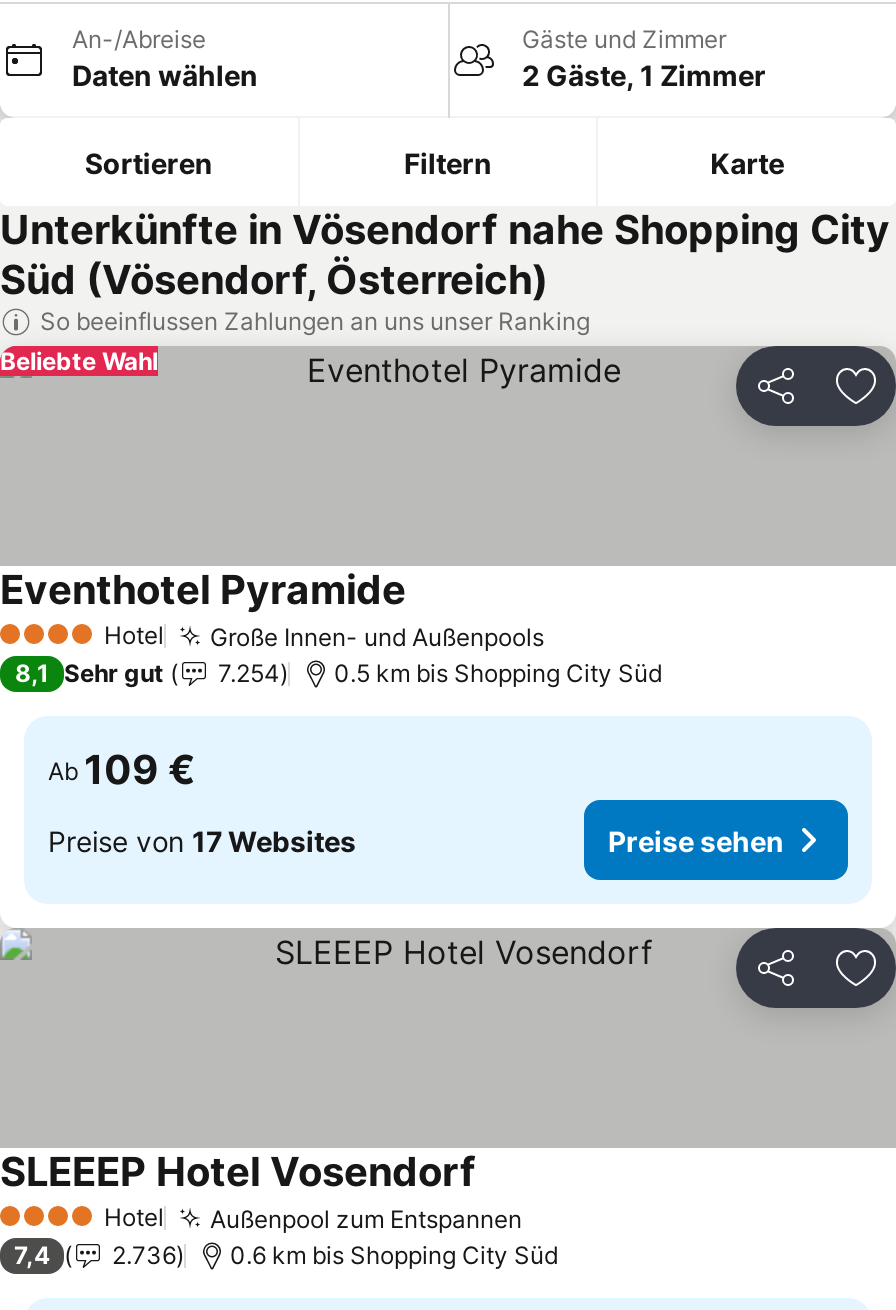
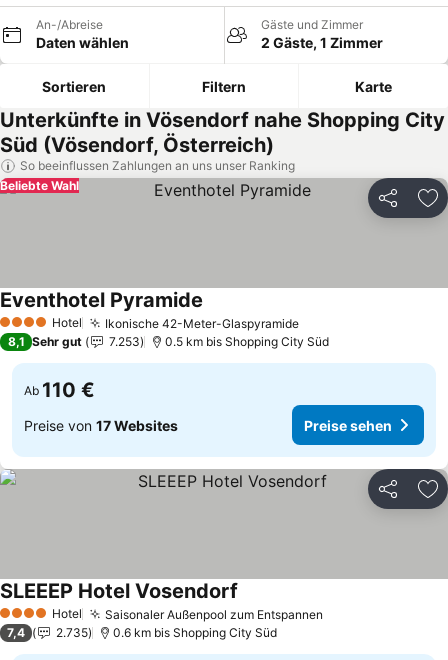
[210,621,544,651] Große Innen- und Außenpools -> [105,315,299,330] Ikonische 42-Meter-Glaspyramide
[218,658,280,688] 7.254 -> [109,334,140,349] 7.253
[48,746,196,794] Ab 109 € -> [24,378,95,402] Ab 110 €
[210,1203,522,1233] Außenpool zum Entspannen -> [105,606,323,621] Saisonaler Außenpool zum Entspannen
[112,1240,558,1270] 2.736 0.6 km bis Shopping City Süd -> [56,625,277,640] 2.735 0.6 km bis Shopping City Süd

